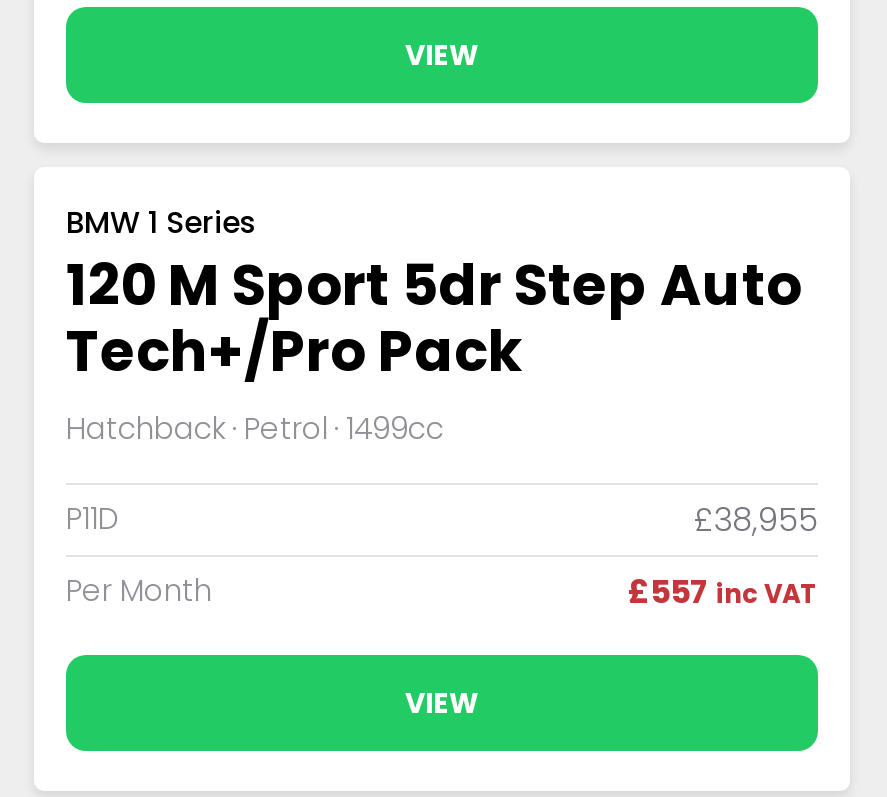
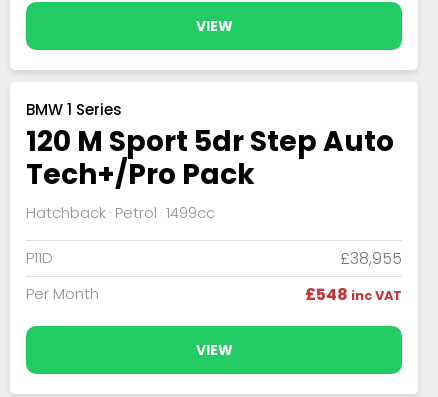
[628,568,818,614] £557 inc VAT -> [305,282,402,305] £548 inc VAT

